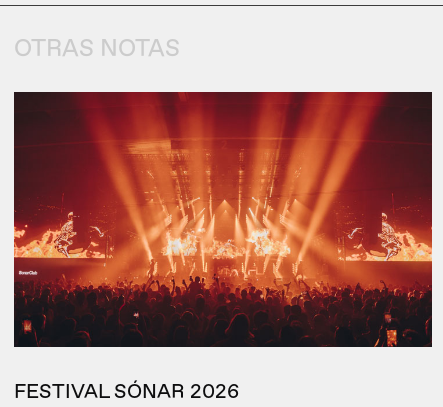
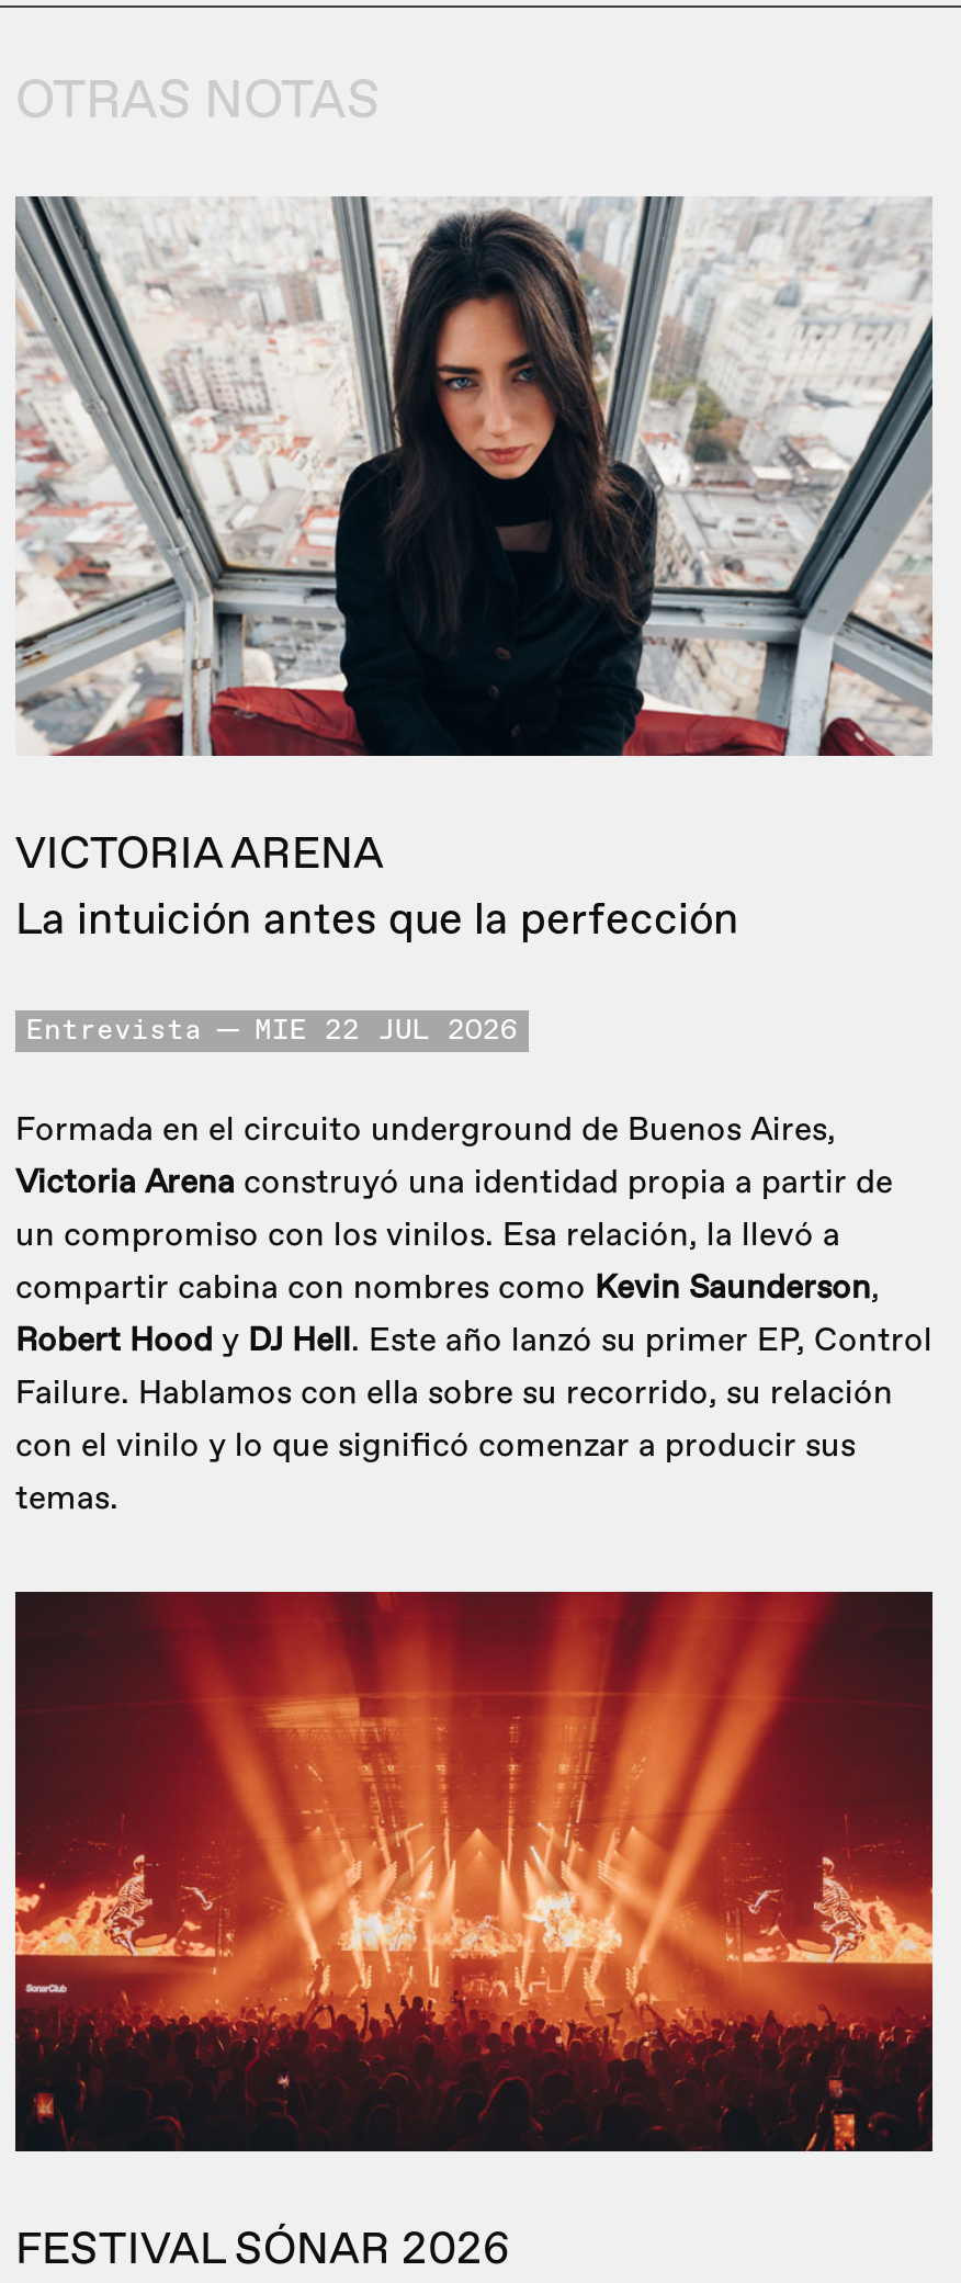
none -> [15,194,935,1518] [image] | VICTORIA ARENA | La intuición antes que la perfección | Entrevista | MIE 22 JUL 2026 | Formada en el circuito underground de Buenos Aires, | Victoria Arena construyó una identidad propia a partir de | un compromiso con los vinilos. Esa relación, la llevó a | compartir cabina con nombres como Kevin Saunderson, | Robert Hood y DJ Hell. Este año lanzó su primer EP, Control | Failure. Hablamos con ella sobre su recorrido, su relación | con el vinilo y lo que significó comenzar a producir sus | temas.

